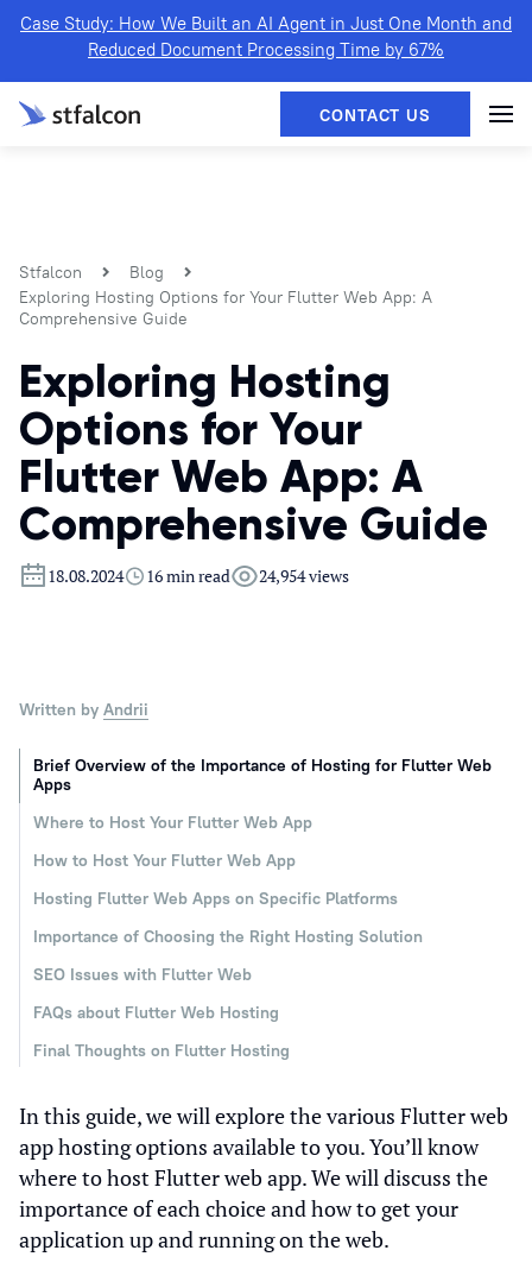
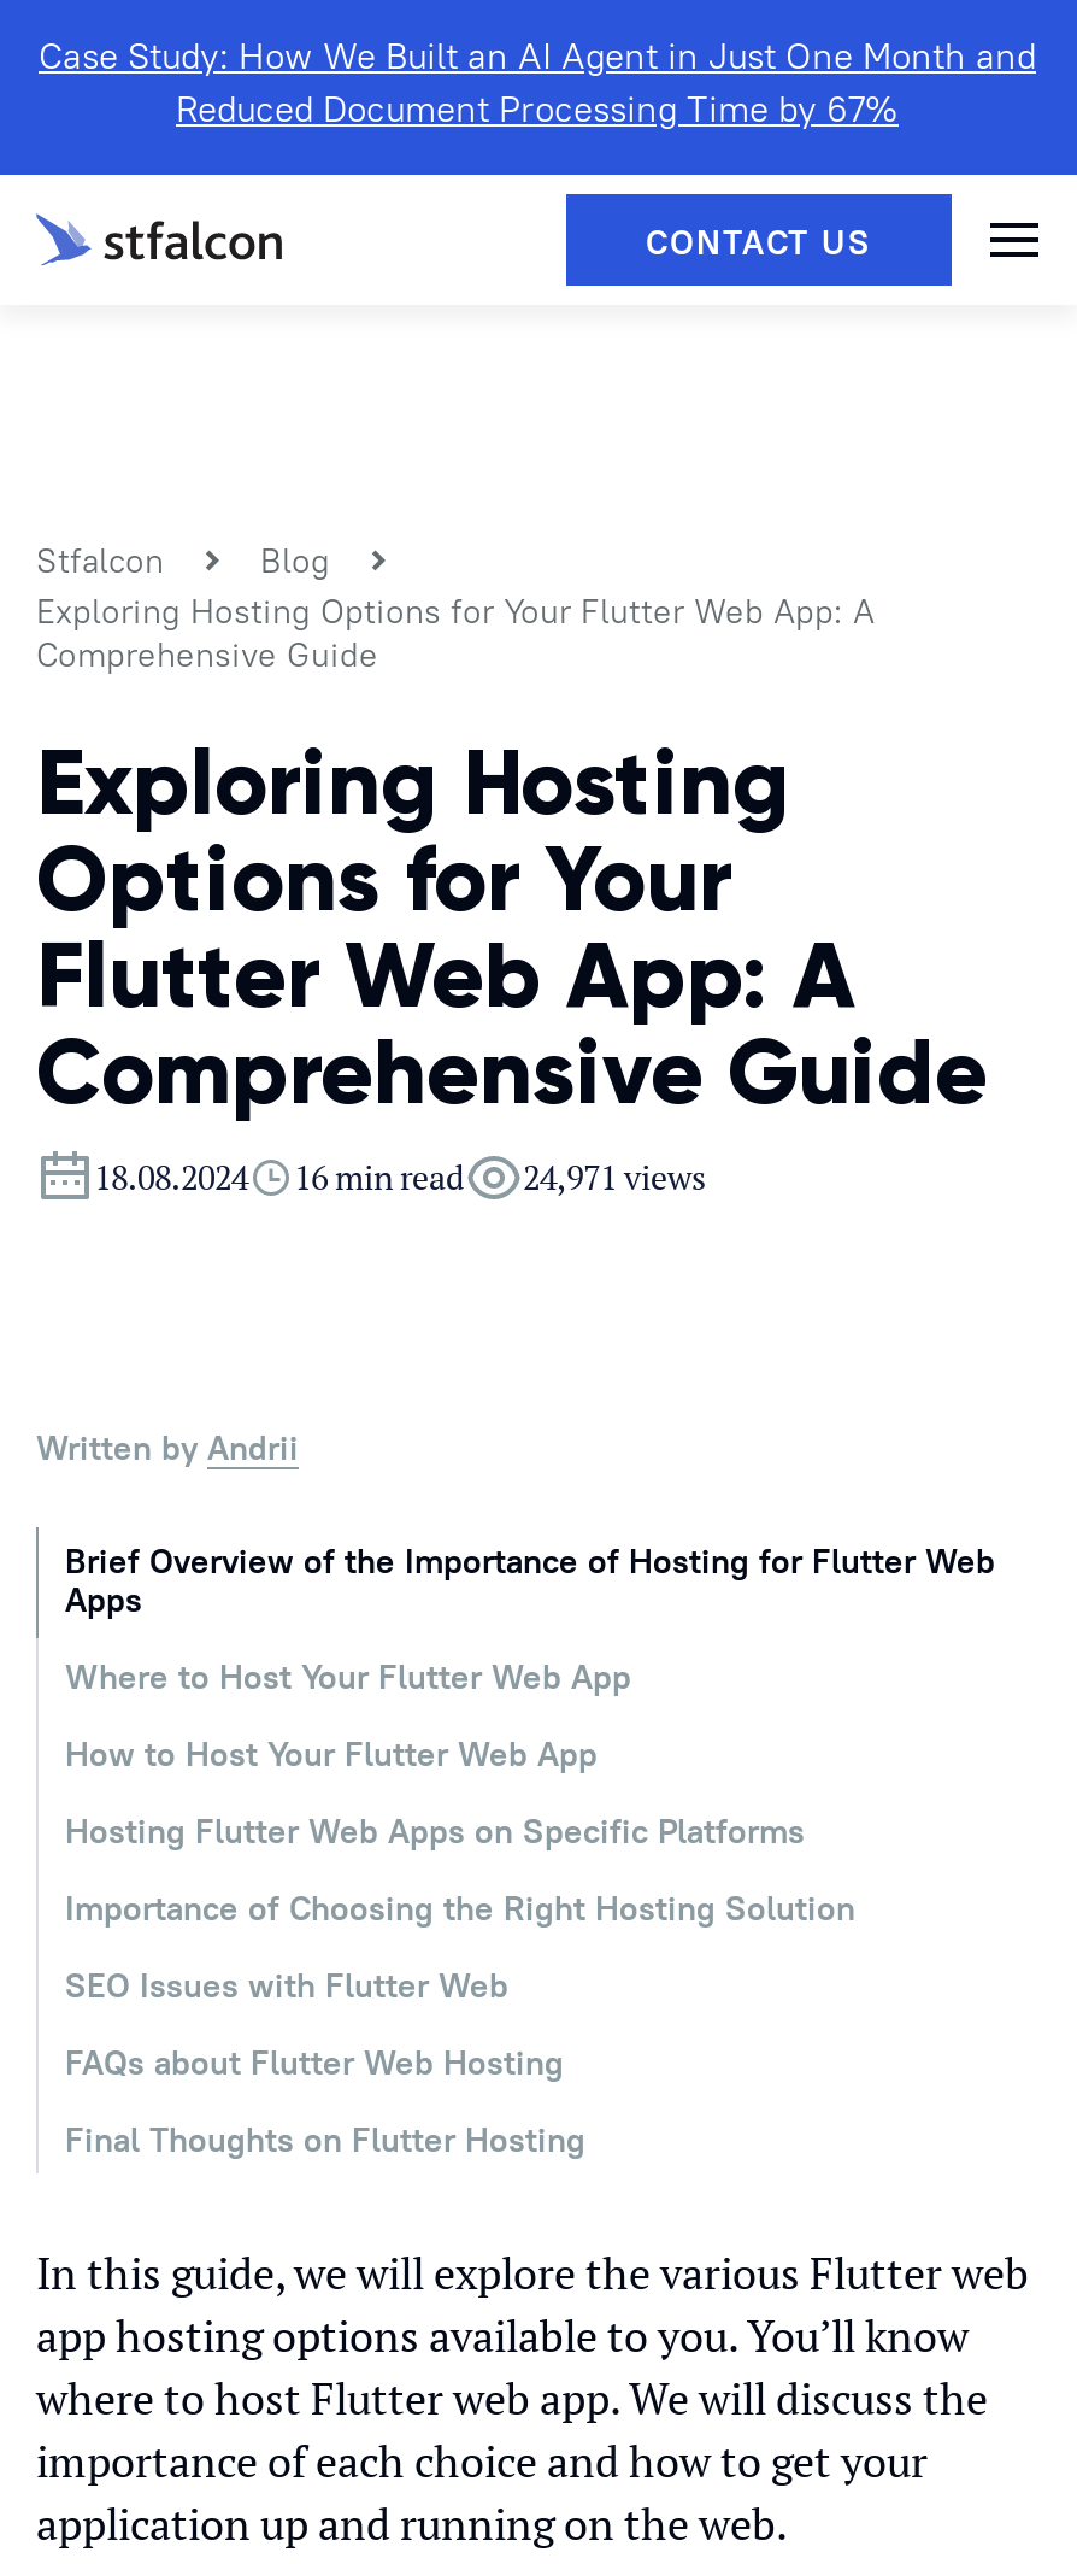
[47,564,349,587] 18.08.2024 16 min read 24,954 views -> [94,1154,706,1199] 18.08.2024 16 min read 24,971 views

